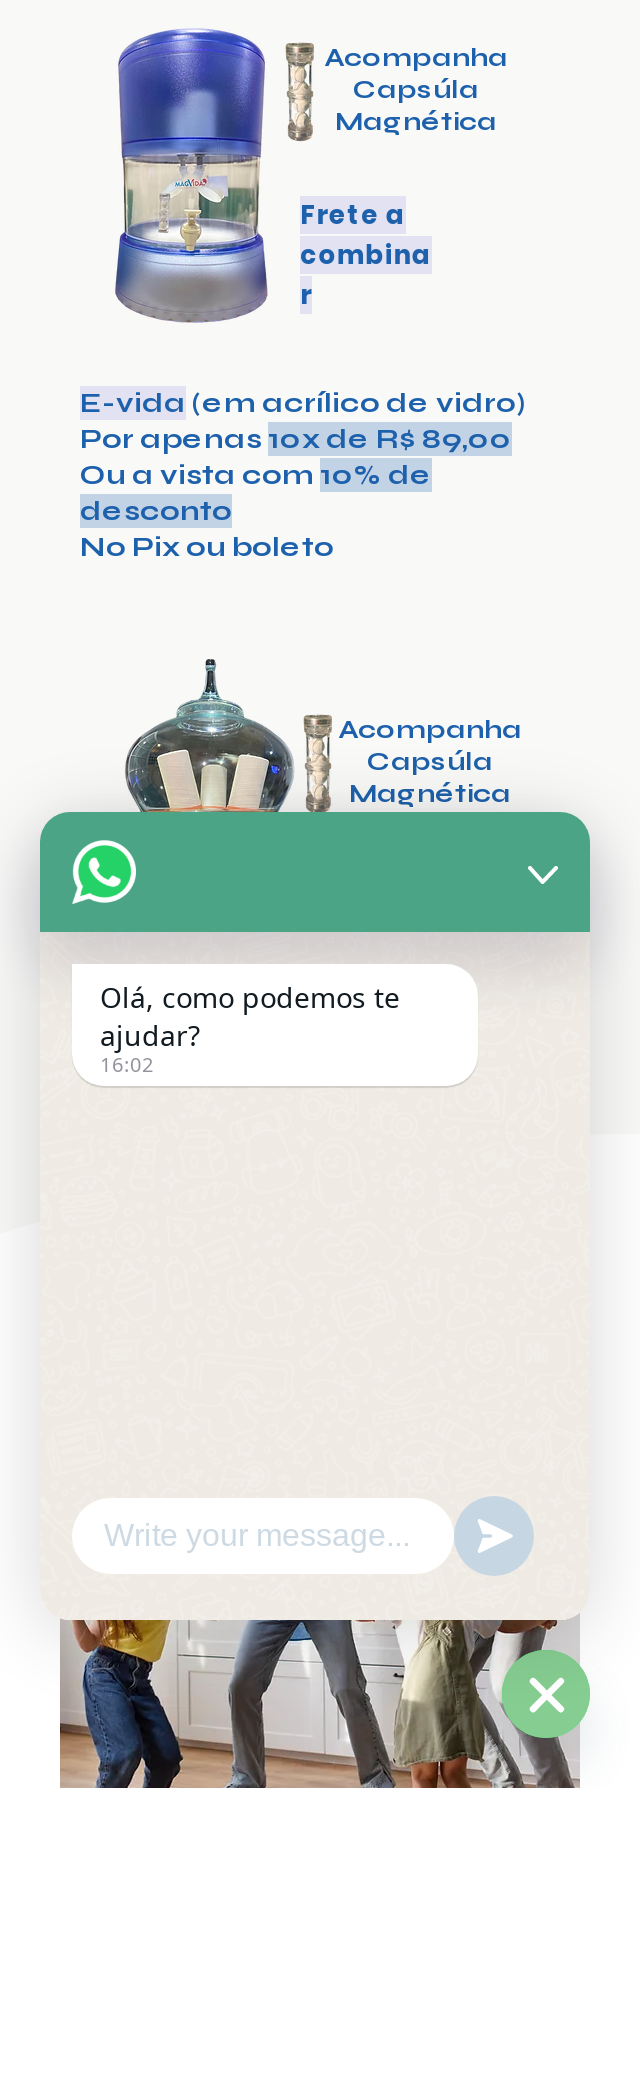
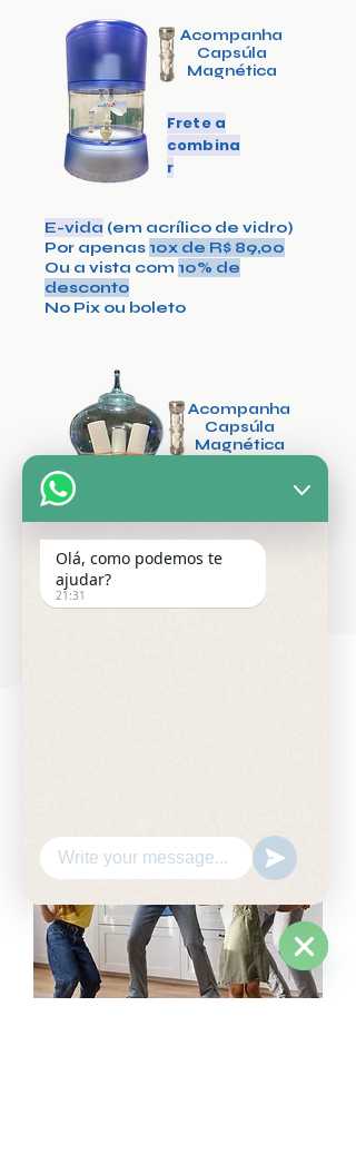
[100,1050,154,1078] 16:02 -> [56,588,86,603] 21:31

